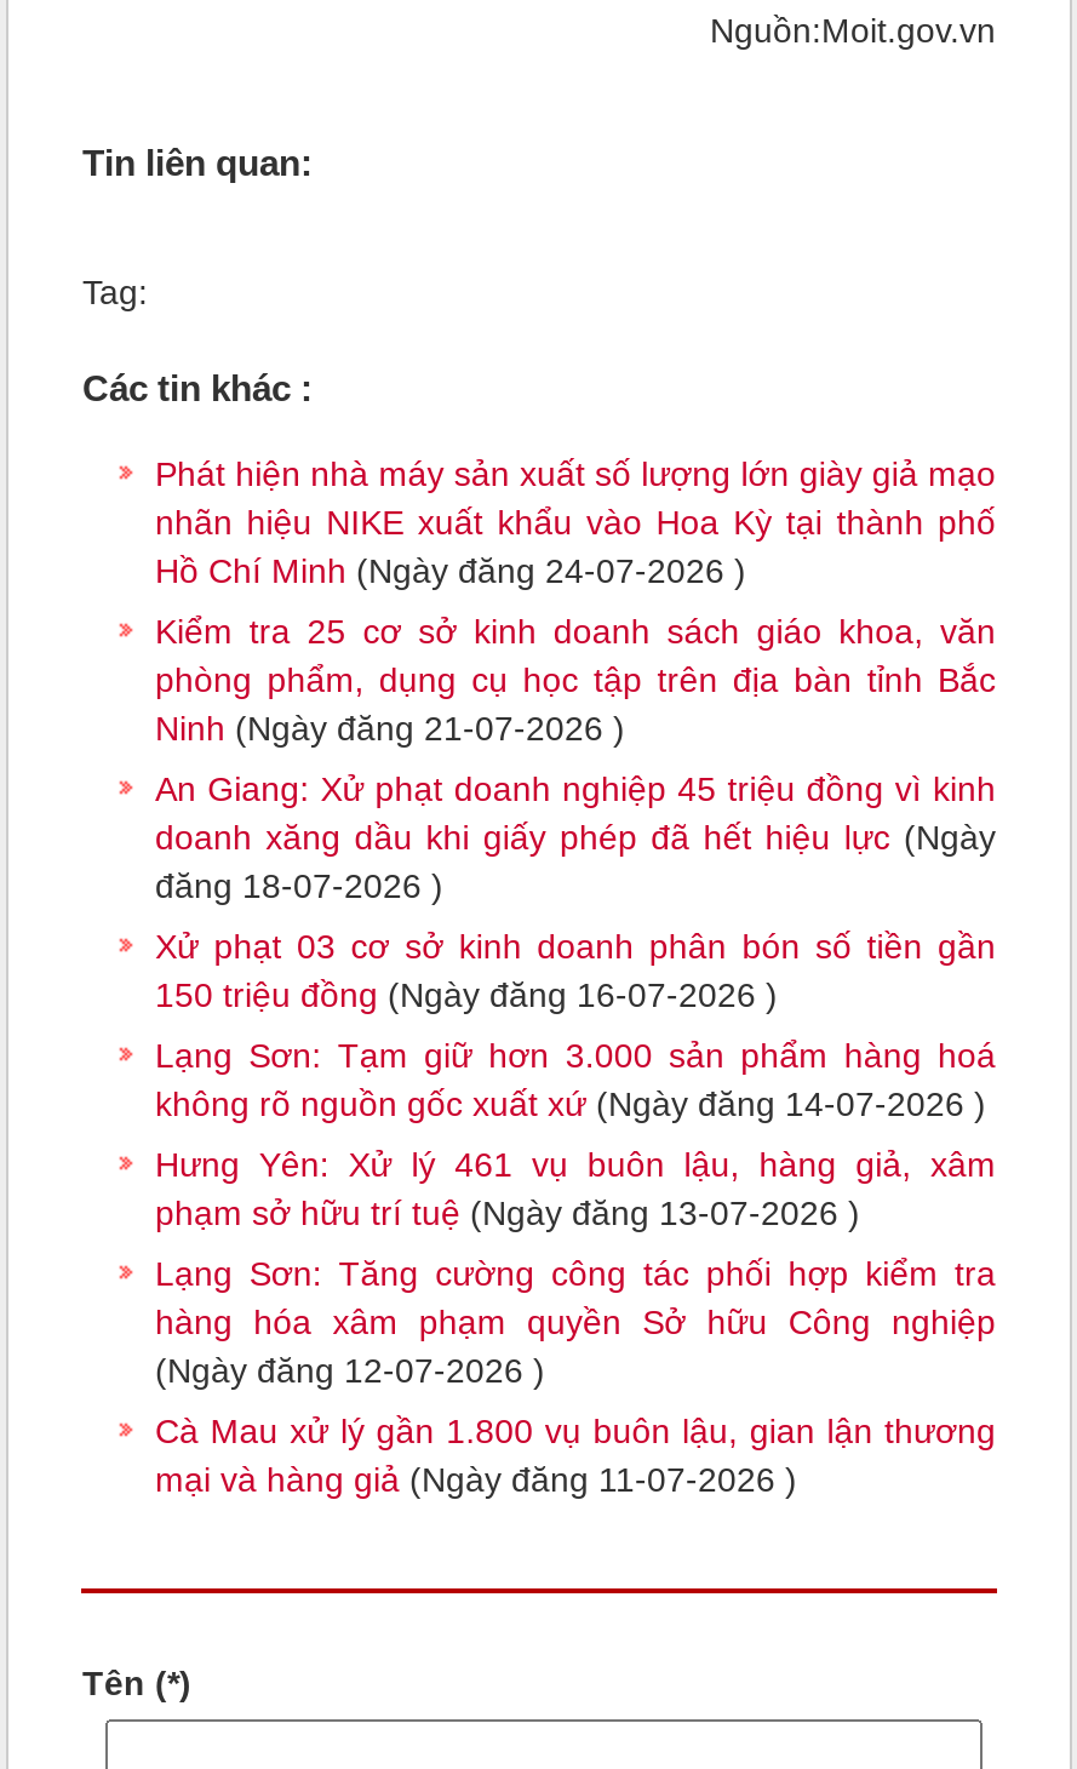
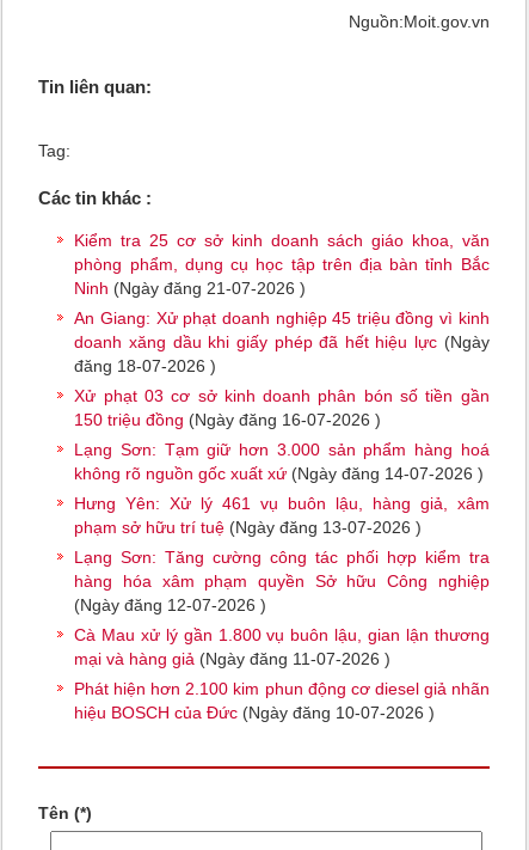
[155,455,996,590] Phát hiện nhà máy sản xuất số lượng lớn giày giả mạo | nhãn hiệu NIKE xuất khẩu vào Hoa Kỳ tại thành phố | Hồ Chí Minh (Ngày đăng 24-07-2026 ) -> none
moved [155,612,996,1499] -> [75,231,489,668]: Kiểm tra 25 cơ sở kinh doanh sách giáo khoa, văn | phòng phẩm, dụng cụ học tập trên địa bàn tỉnh Bắc | Ninh (Ngày đăng 21-07-2026 ) | ... | Cà Mau xử lý gần 1.800 vụ buôn lậu, gian lận thương | mại và hàng giả (Ngày đăng 11-07-2026 )
none -> [75,679,489,722] Phát hiện hơn 2.100 kim phun động cơ diesel giả nhãn | hiệu BOSCH của Đức (Ngày đăng 10-07-2026 )

